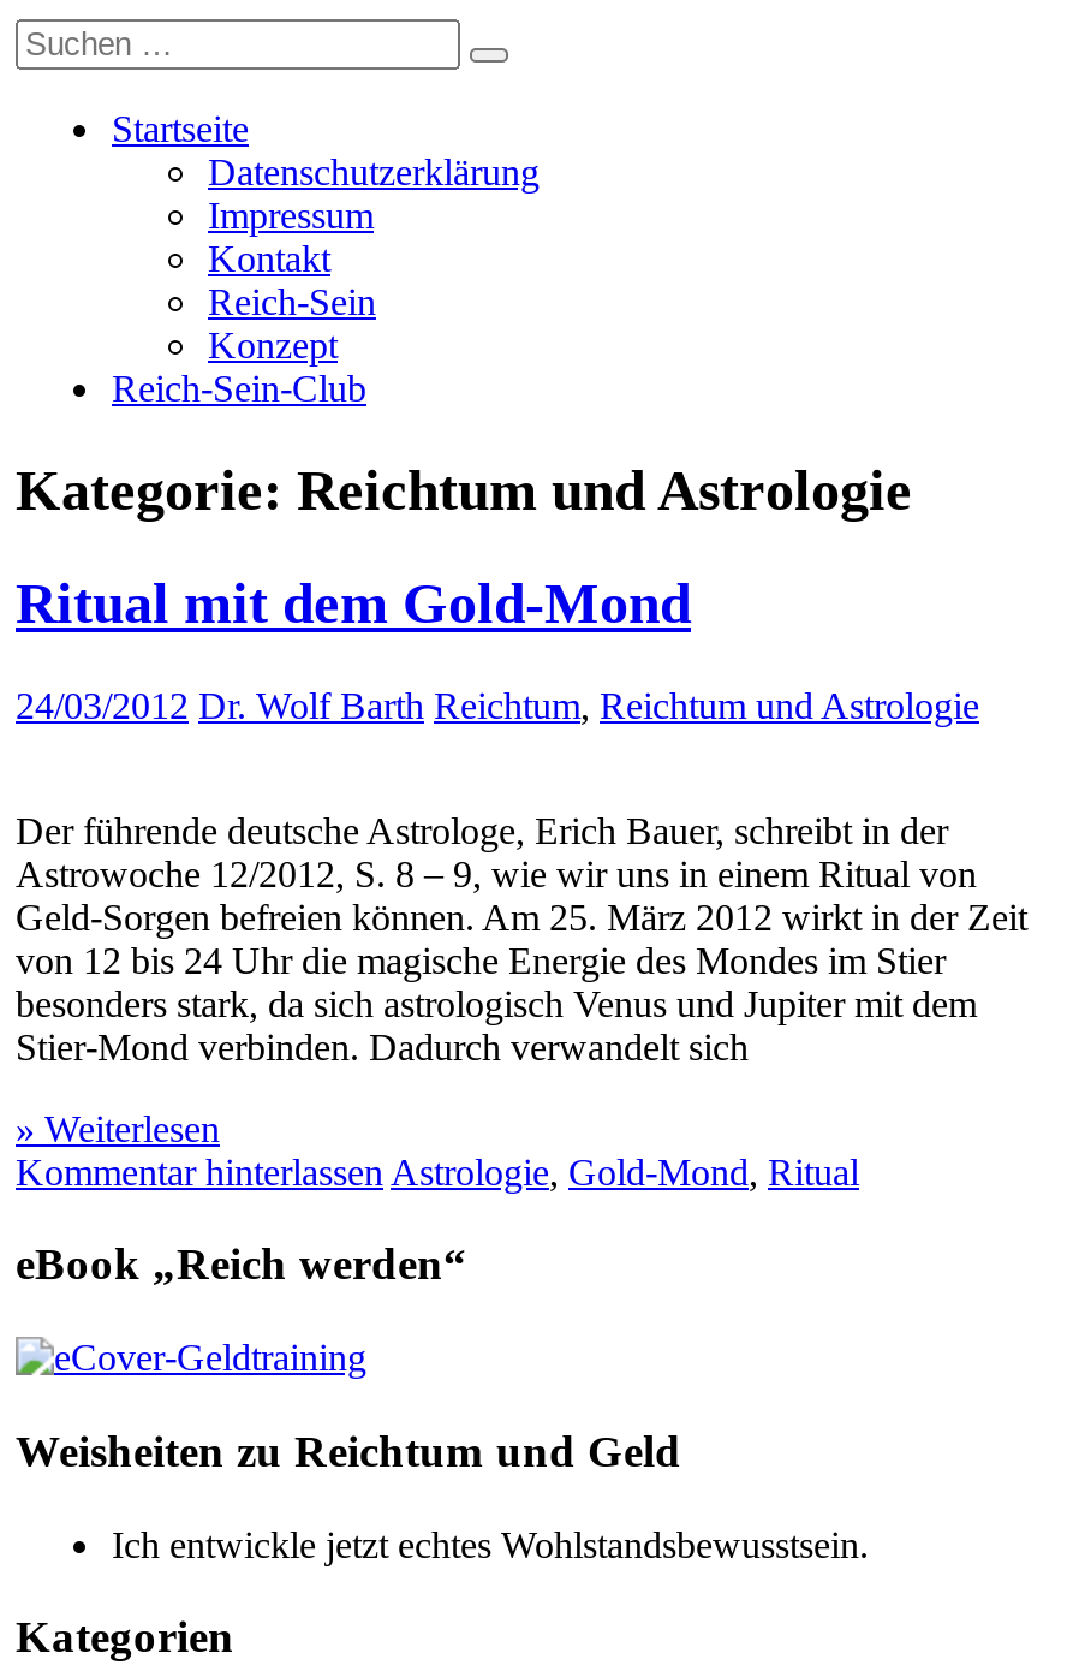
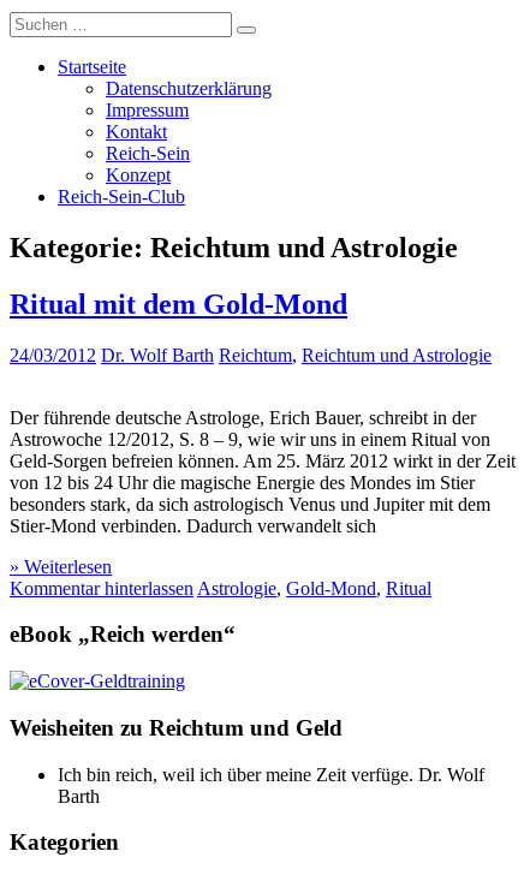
[112,1523,869,1564] Ich entwickle jetzt echtes Wohlstandsbewusstsein. -> [58,764,484,806] Ich bin reich, weil ich über meine Zeit verfüge. Dr. Wolf | Barth

